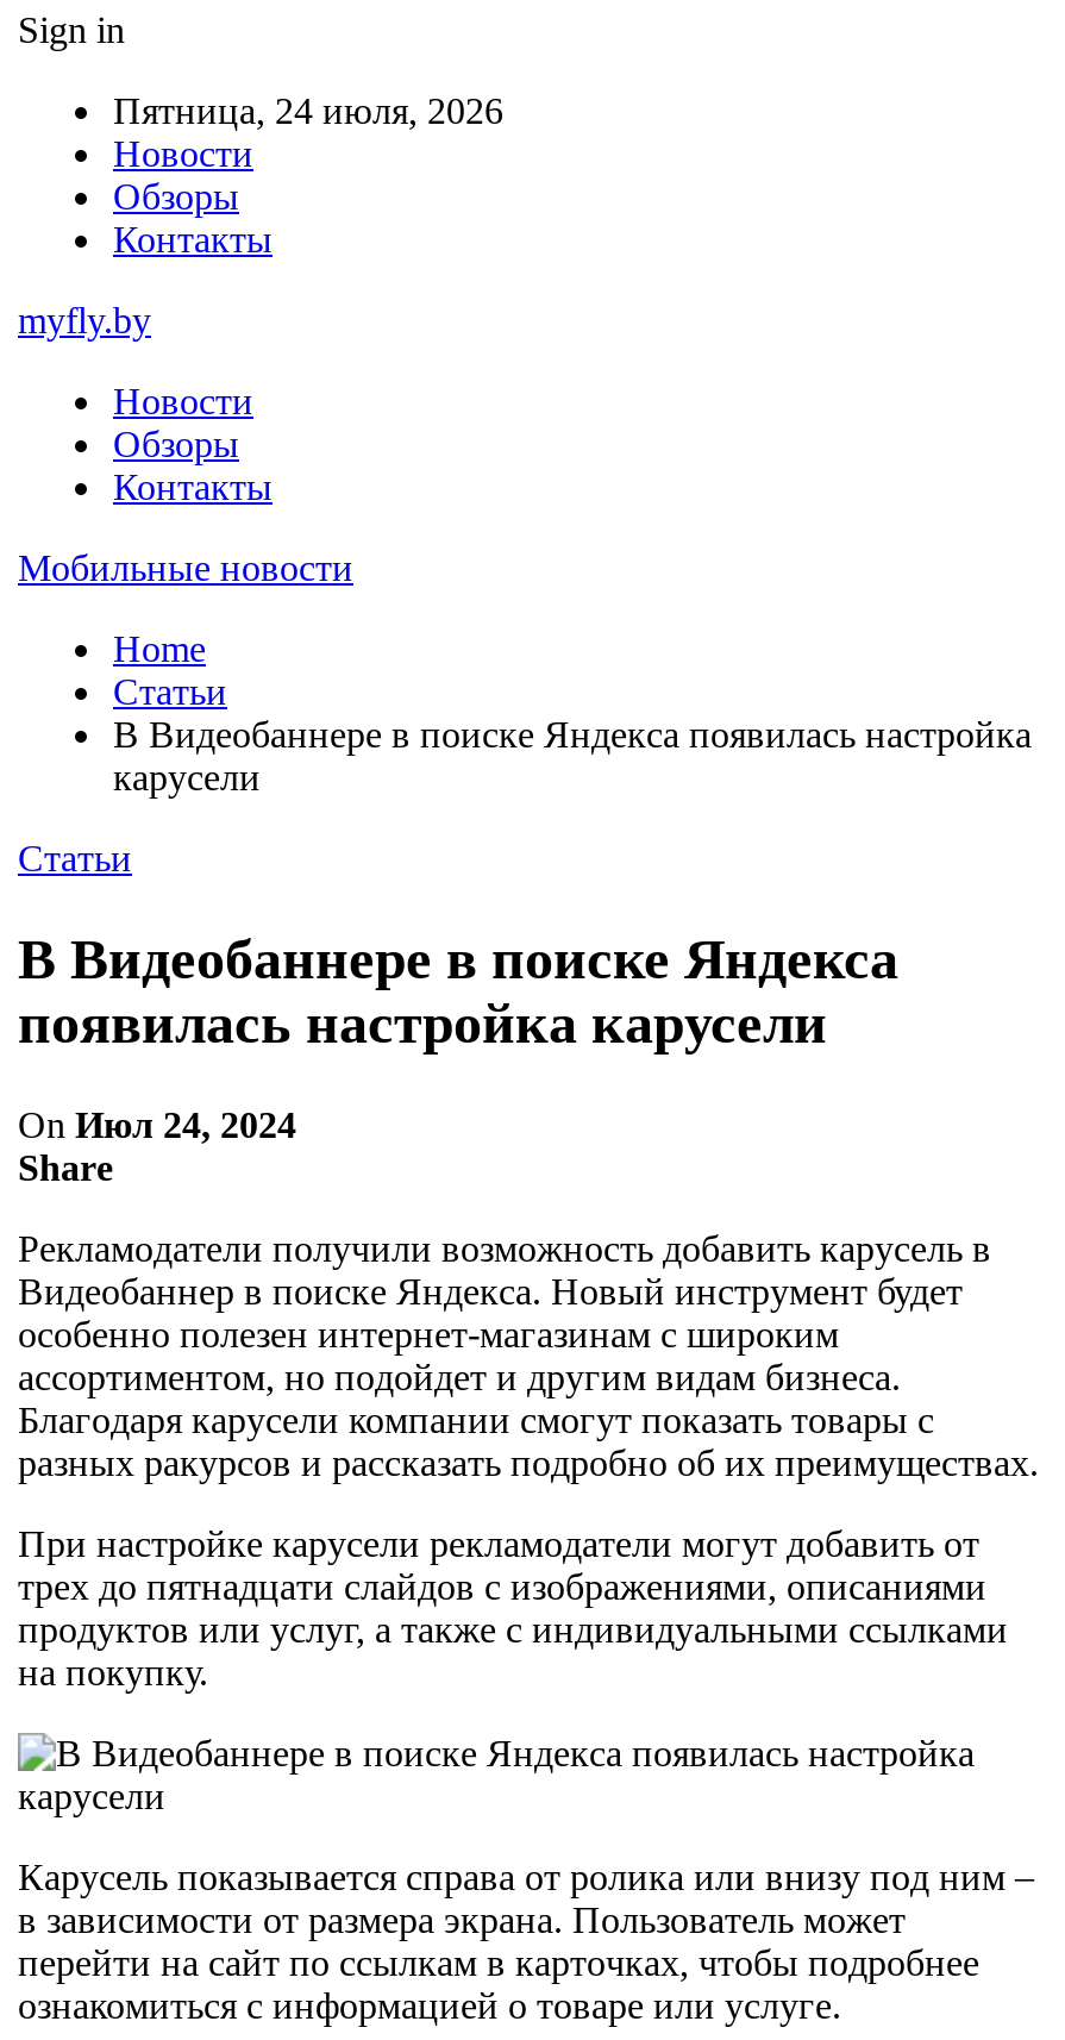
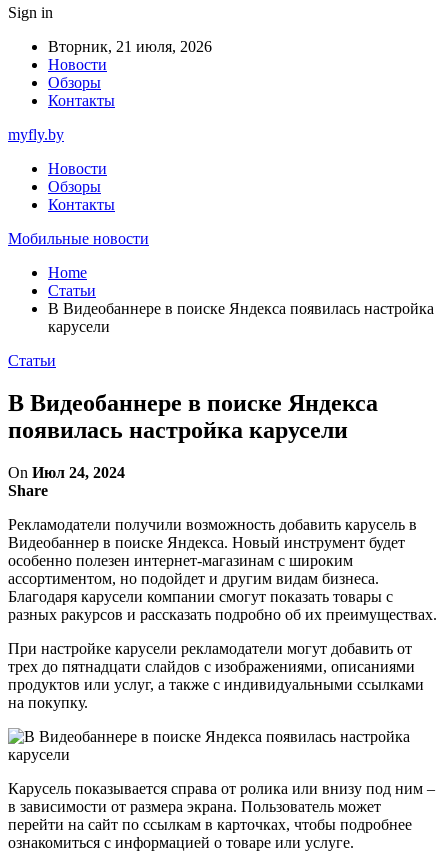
[113,90,503,131] Пятница, 24 июля, 2026 -> [48,38,212,55] Вторник, 21 июля, 2026

